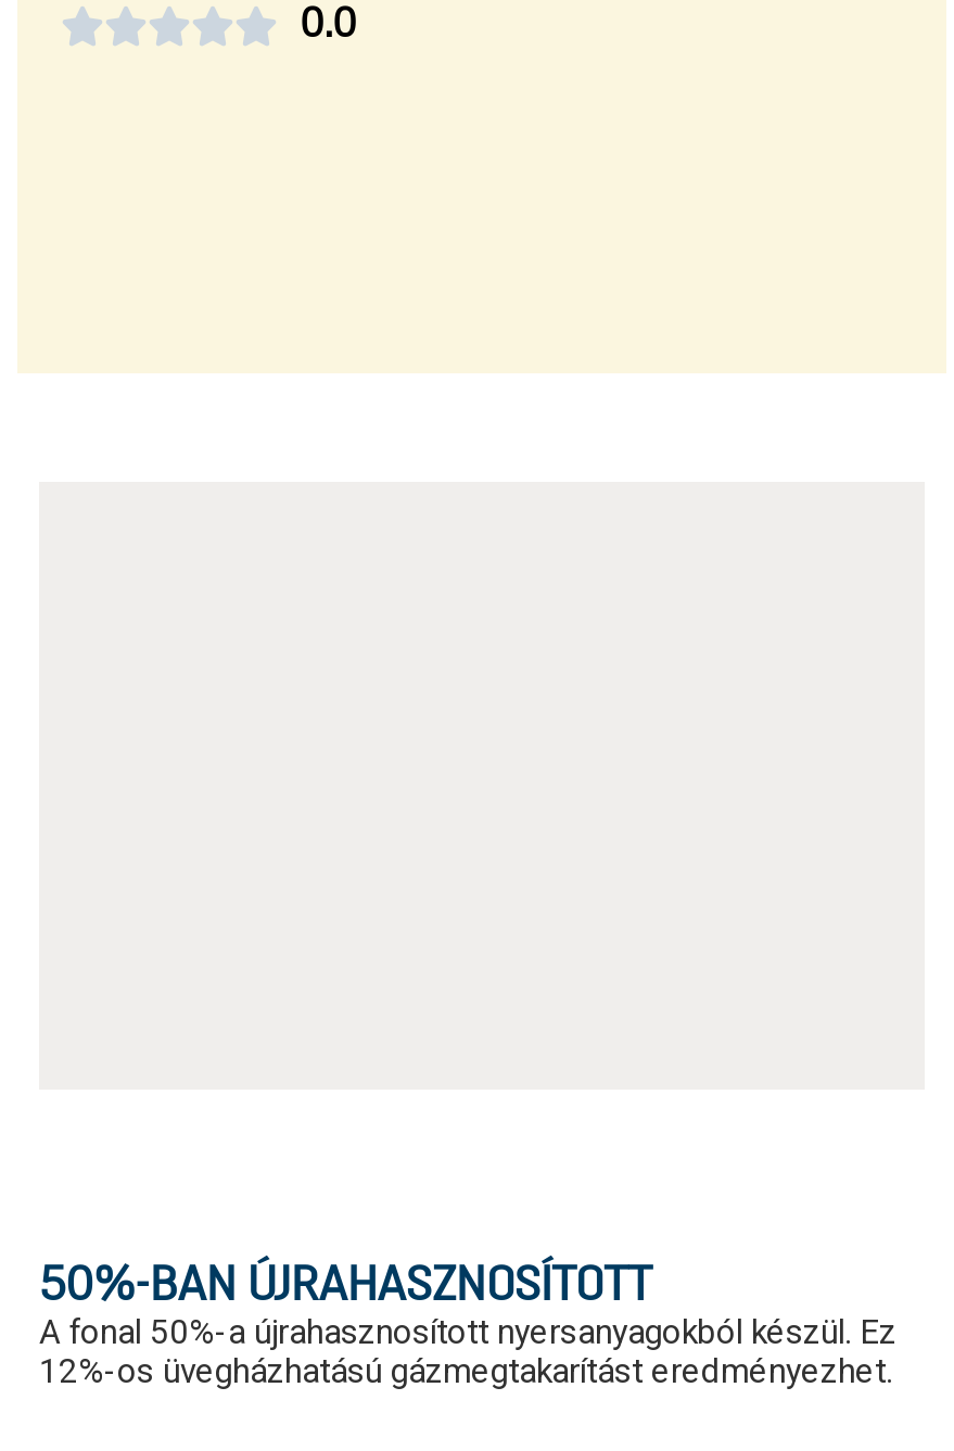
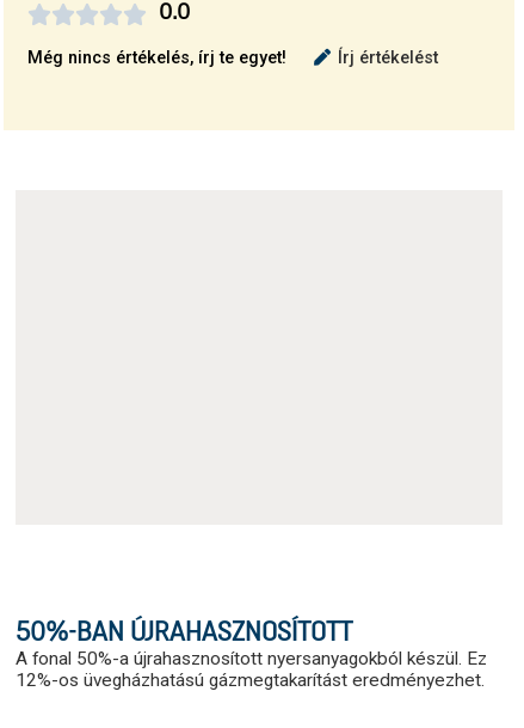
none -> [27,48,438,68] Még nincs értékelés, írj te egyet! | Írj értékelést

